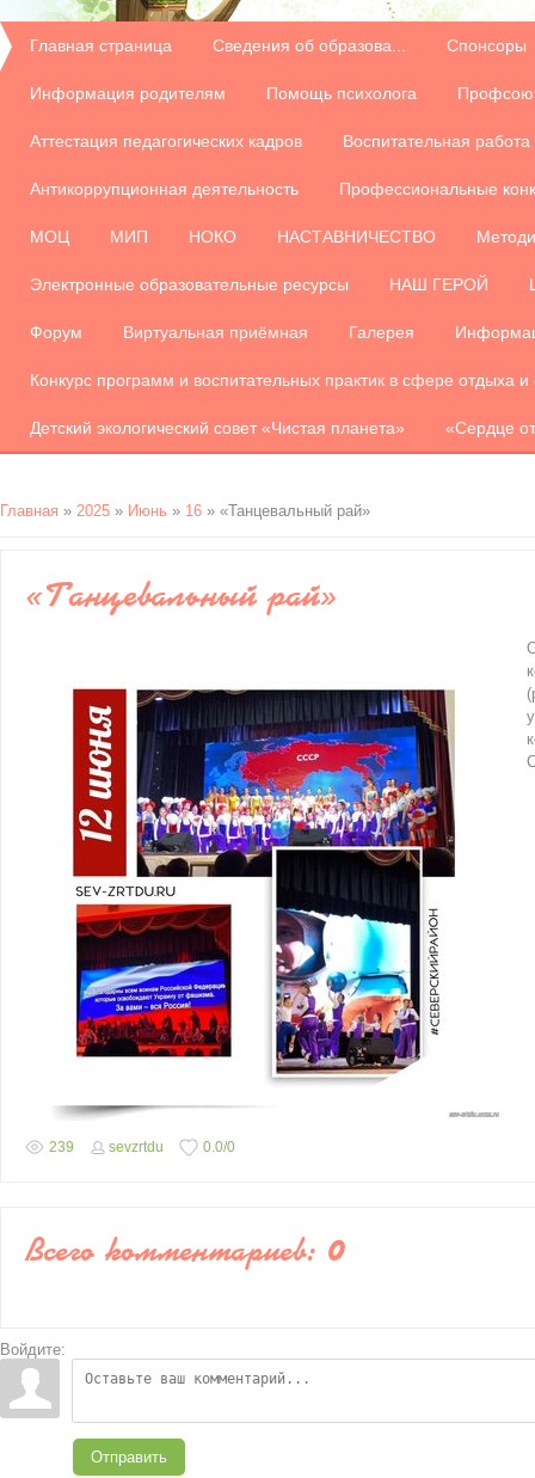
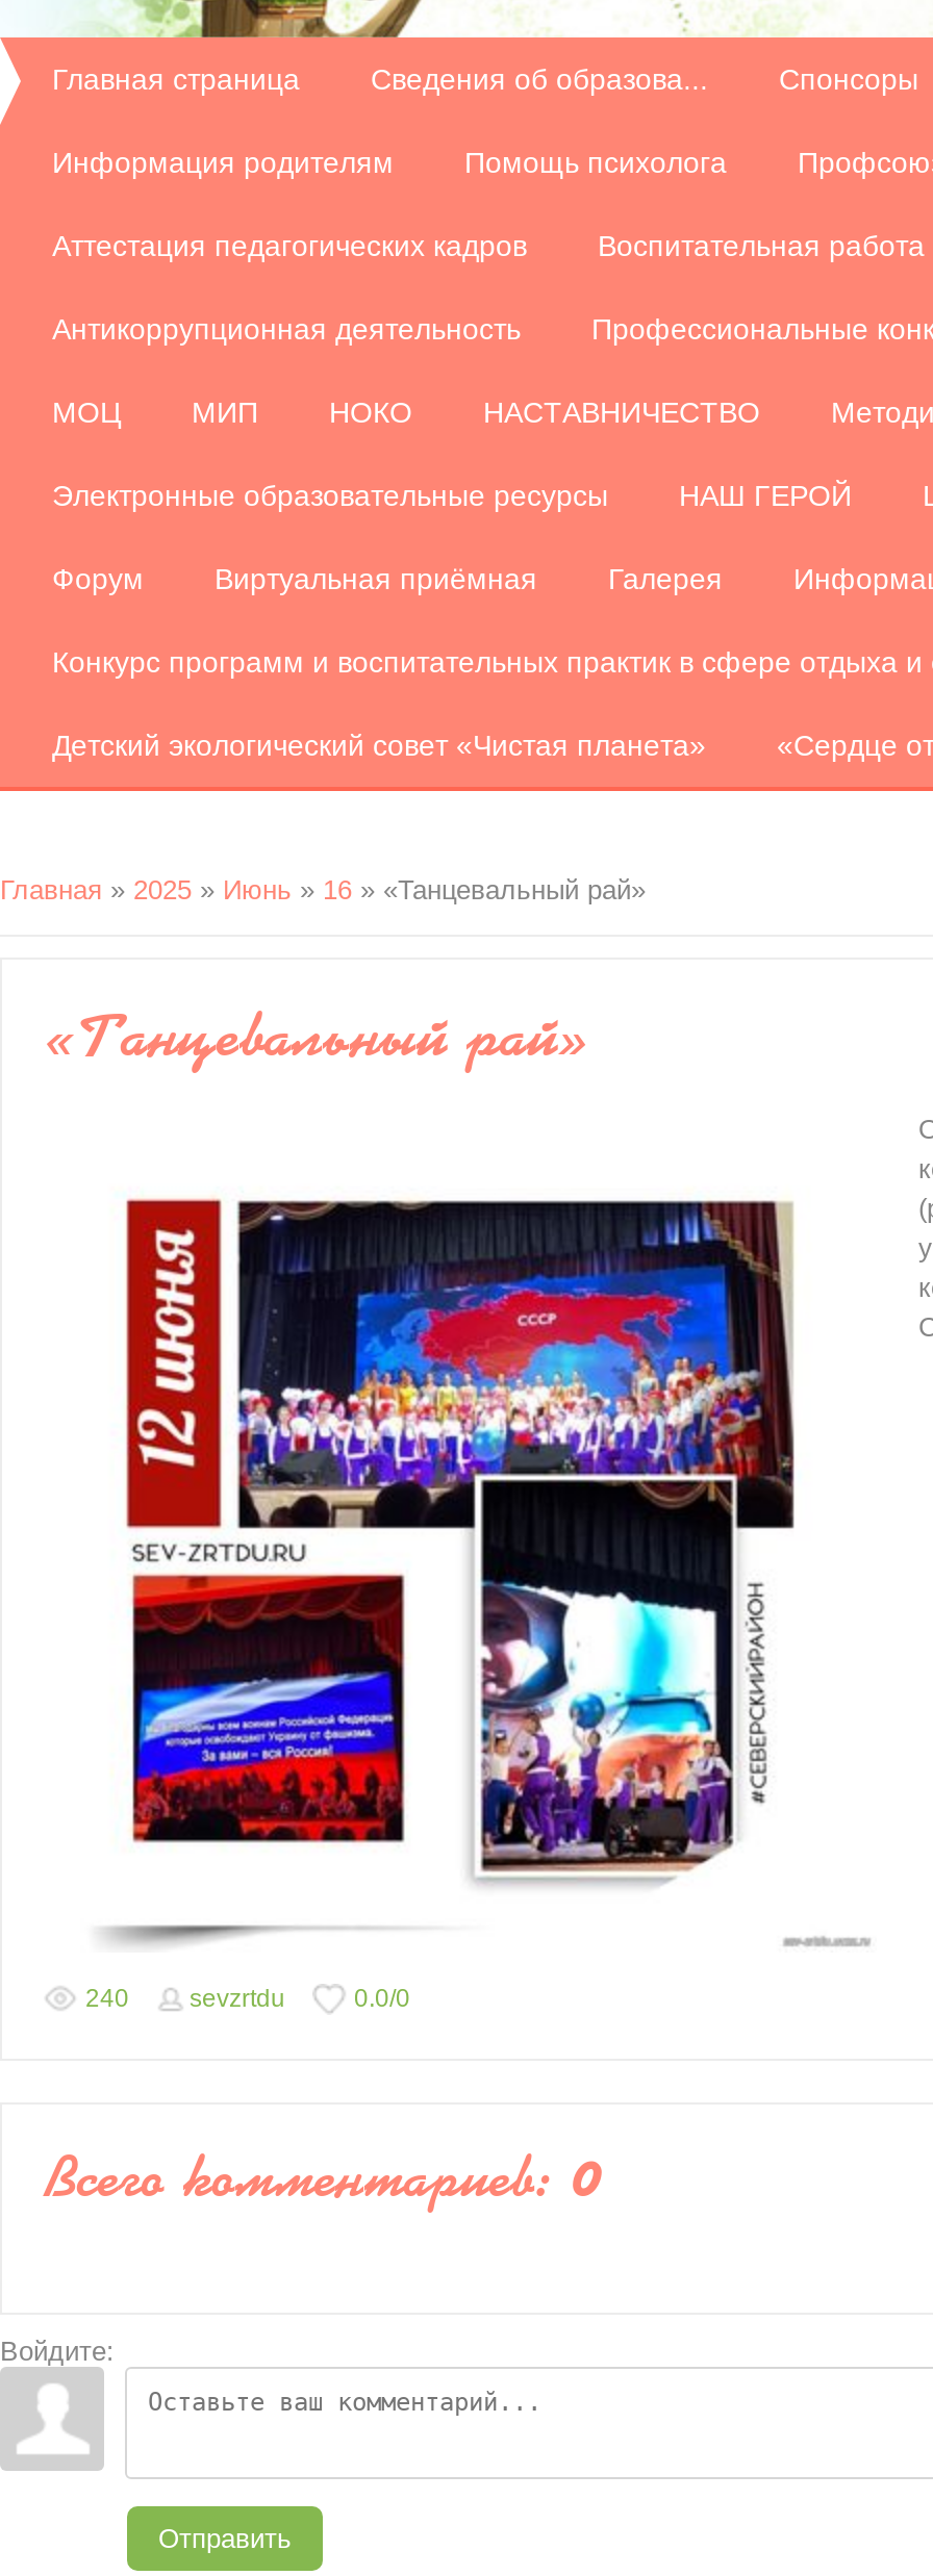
[49,1139,74,1155] 239 -> [85,1984,129,2013] 240

